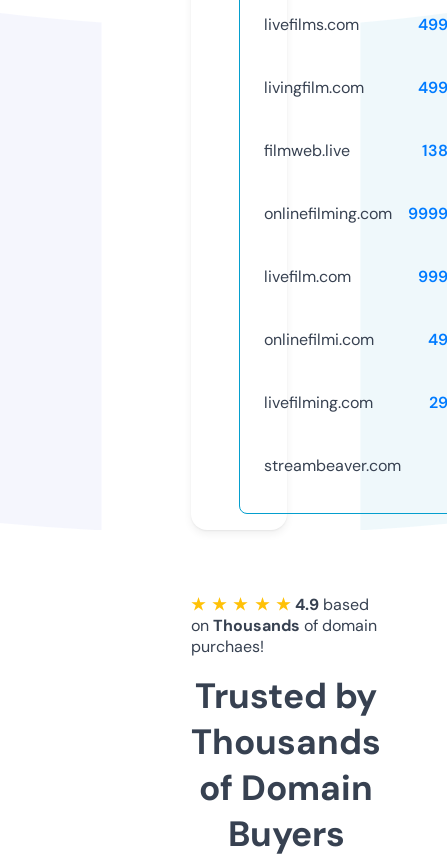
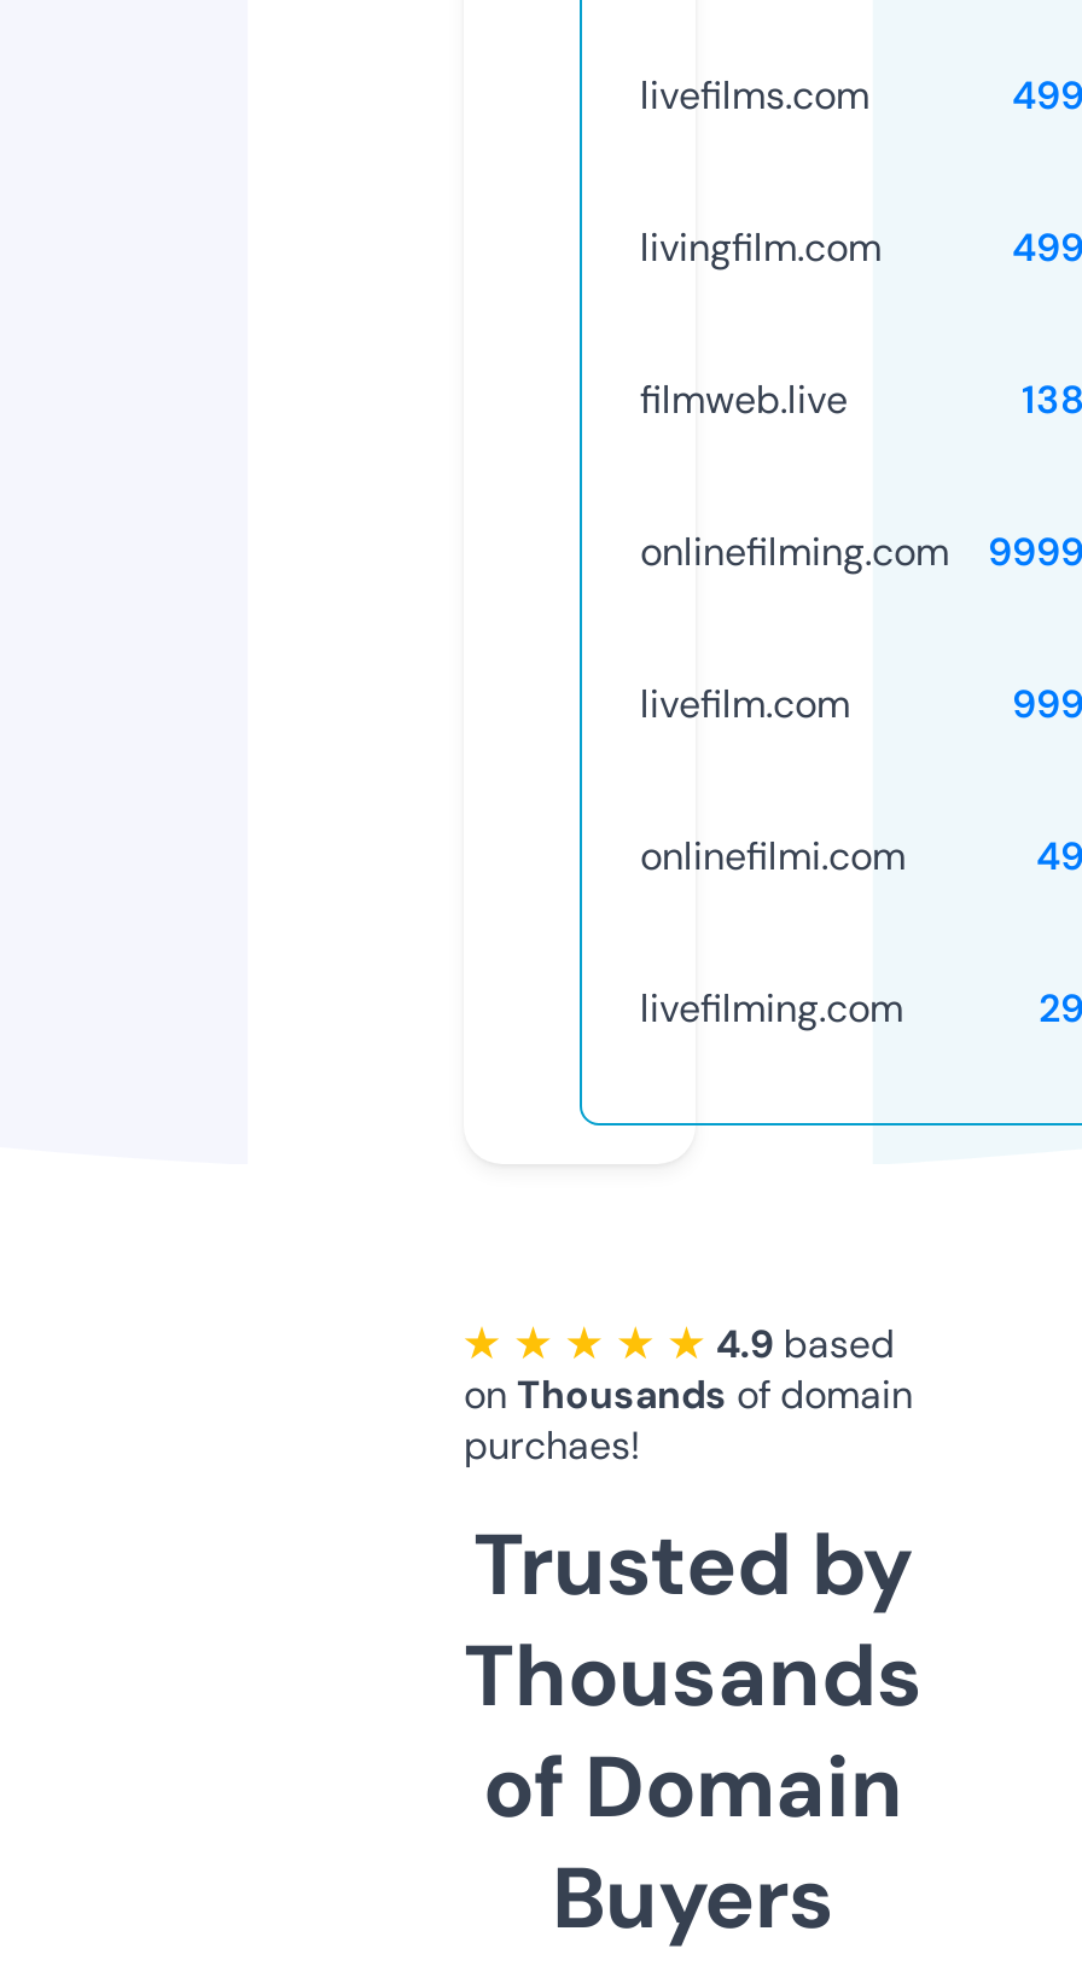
[264,455,401,476] streambeaver.com -> none

